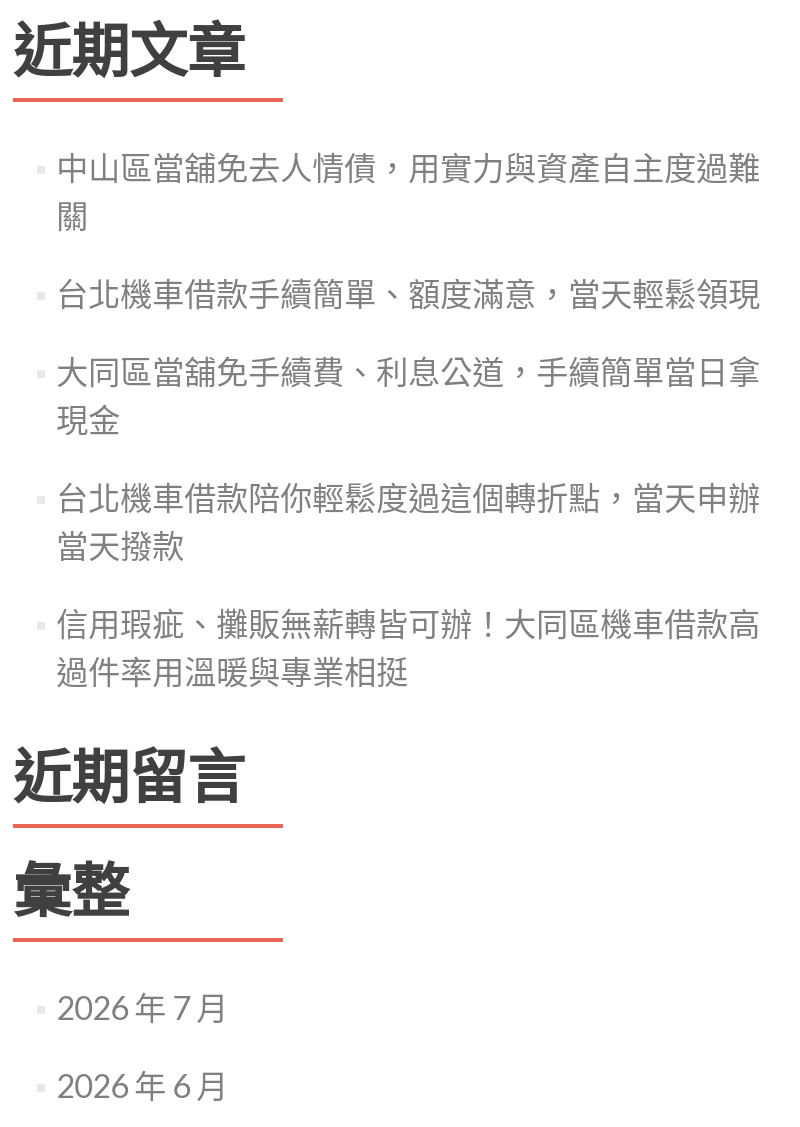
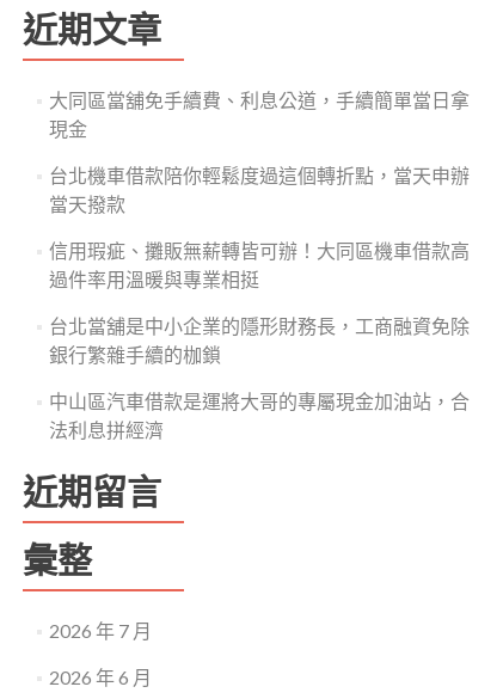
[56,148,760,312] 中山區當舖免去人情債，用實力與資產自主度過難 | 關 | 台北機車借款手續簡單、額度滿意，當天輕鬆領現 -> none
moved [56,352,760,690] -> [49,88,469,290]: 大同區當舖免手續費、利息公道，手續簡單當日拿 | 現金 | 台北機車借款陪你輕鬆度過這個轉折點，當天申辦 | 當天撥款 | 信用瑕疵、攤販無薪轉皆可辦！大同區機車借款高 | 過件率用溫暖與專業相挺
none -> [49,314,469,441] 台北當舖是中小企業的隱形財務長，工商融資免除 | 銀行繁雜手續的枷鎖 | 中山區汽車借款是運將大哥的專屬現金加油站，合 | 法利息拼經濟

